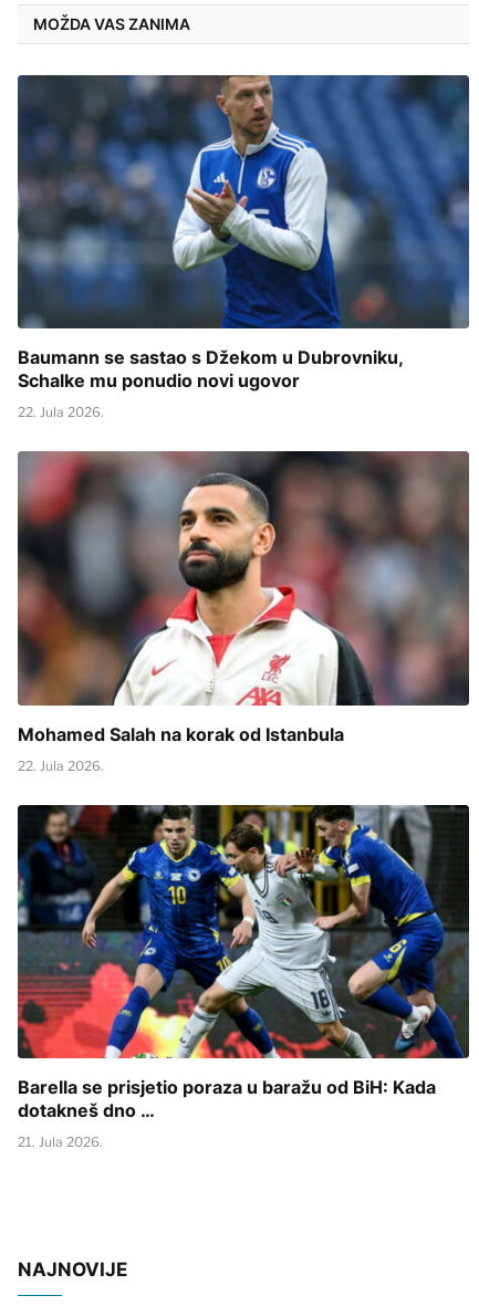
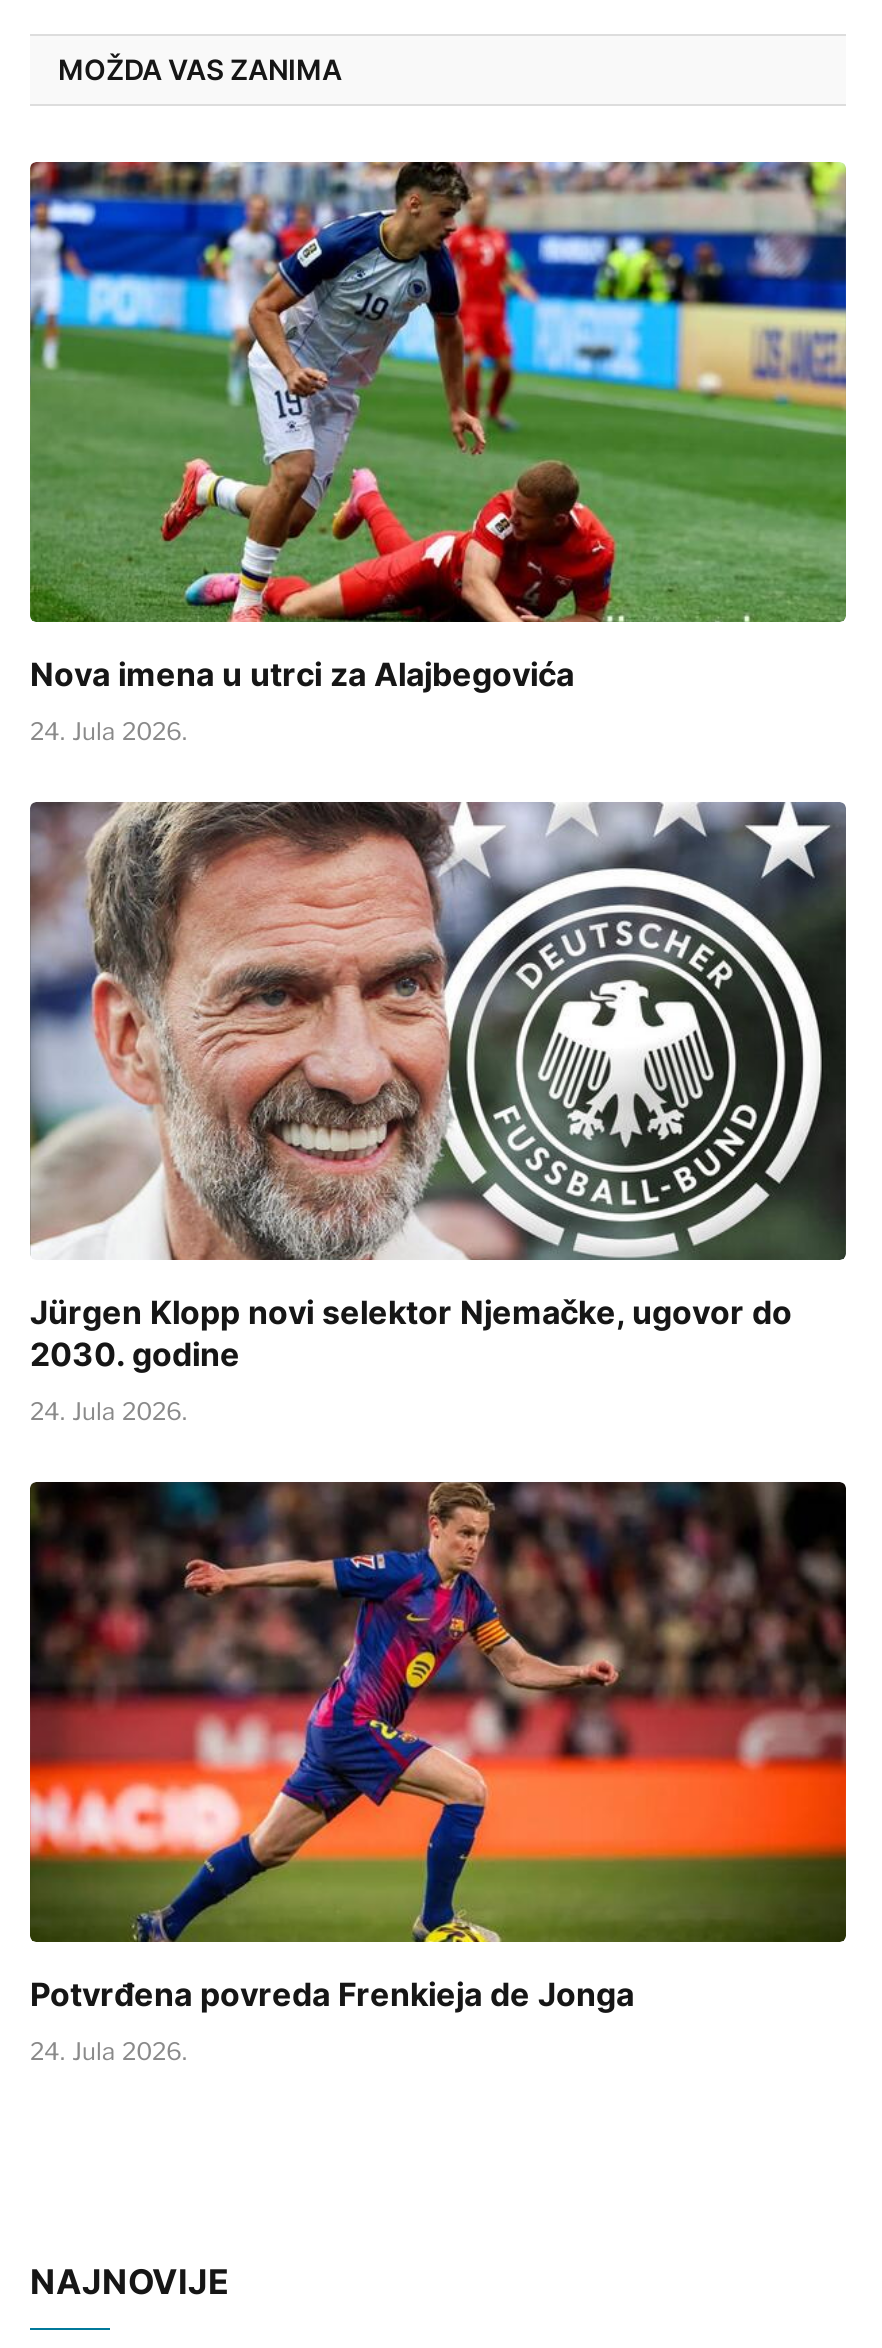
[18,74,470,392] [image] | Baumann se sastao s Džekom u Dubrovniku, | Schalke mu ponudio novi ugovor -> [28,160,848,693] [image] | Nova imena u utrci za Alajbegovića
[18,404,104,421] 22. Jula 2026. -> [30,715,188,745] 24. Jula 2026.
[18,450,469,745] [image] | Mohamed Salah na korak od Istanbula -> [30,800,846,1374] [image] | Jürgen Klopp novi selektor Njemačke, ugovor do | 2030. godine
[18,757,104,774] 22. Jula 2026. -> [30,1396,188,1426] 24. Jula 2026.
[17,804,470,1122] [image] | Barella se prisjetio poraza u baražu od BiH: Kada | dotakneš dno … -> [28,1480,848,2013] [image] | Potvrđena povreda Frenkieja de Jonga
[18,1134,103,1151] 21. Jula 2026. -> [30,2035,188,2065] 24. Jula 2026.

